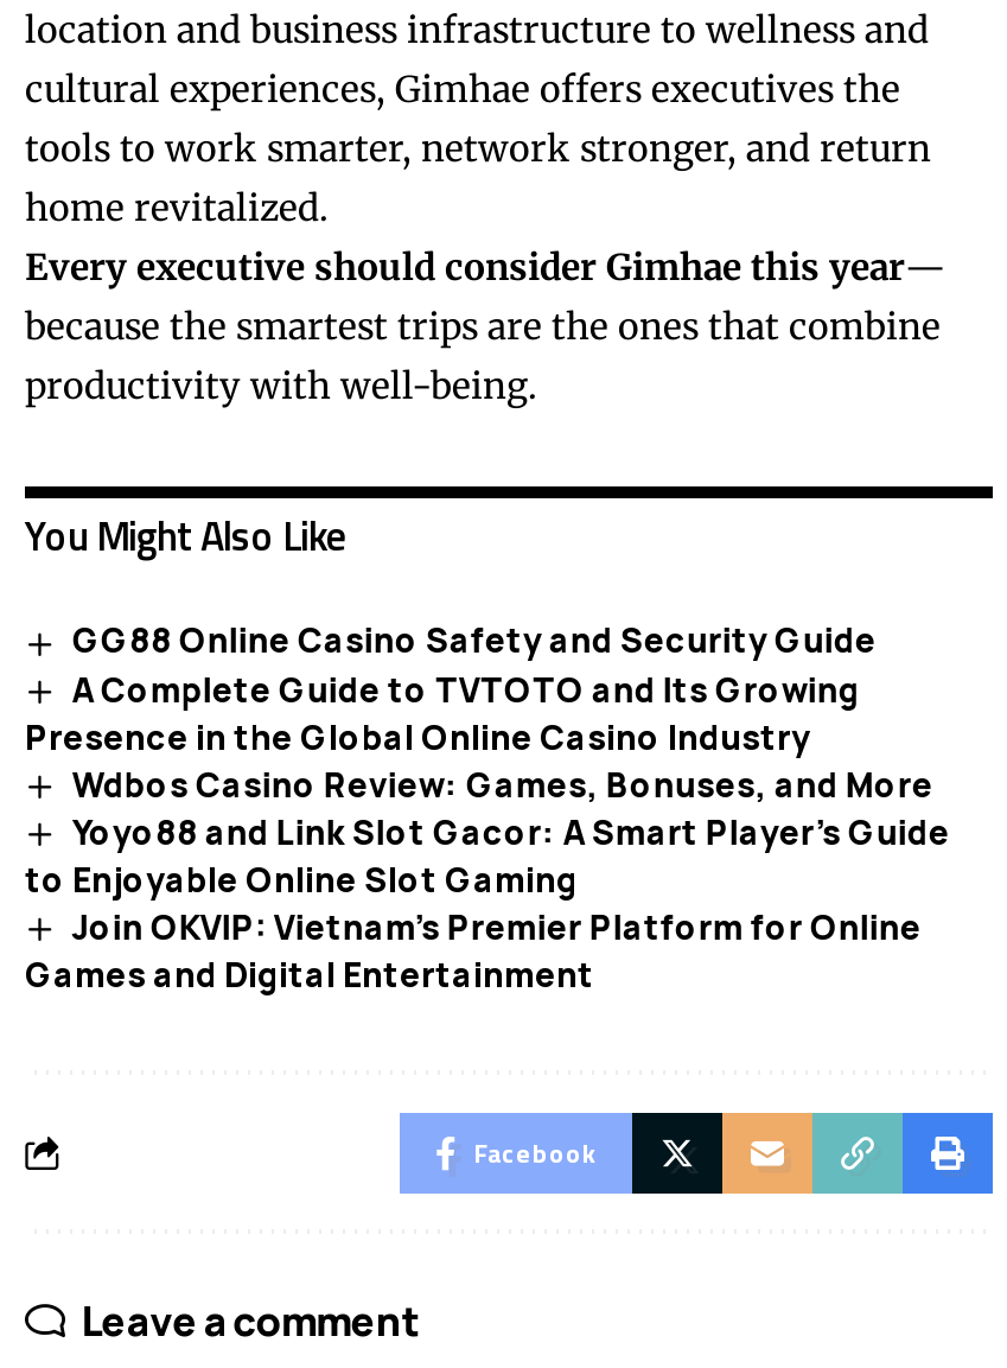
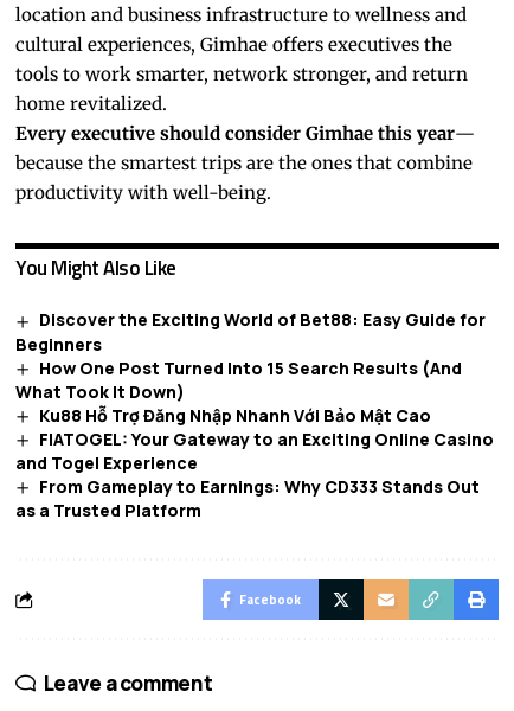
[25,618,950,998] GG88 Online Casino Safety and Security Guide | A Complete Guide to TVTOTO and Its Growing | Presence in the Global Online Casino Industry | Wdbos Casino Review: Games, Bonuses, and More | Yoyo88 and Link Slot Gacor: A Smart Player’s Guide | to Enjoyable Online Slot Gaming | Join OKVIP: Vietnam’s Premier Platform for Online | Games and Digital Entertainment -> [15,309,494,522] Discover the Exciting World of Bet88: Easy Guide for | Beginners | How One Post Turned Into 15 Search Results (And | What Took It Down) | Ku88 Hỗ Trợ Đăng Nhập Nhanh Với Bảo Mật Cao | FIATOGEL: Your Gateway to an Exciting Online Casino | and Togel Experience | From Gameplay to Earnings: Why CD333 Stands Out | as a Trusted Platform

